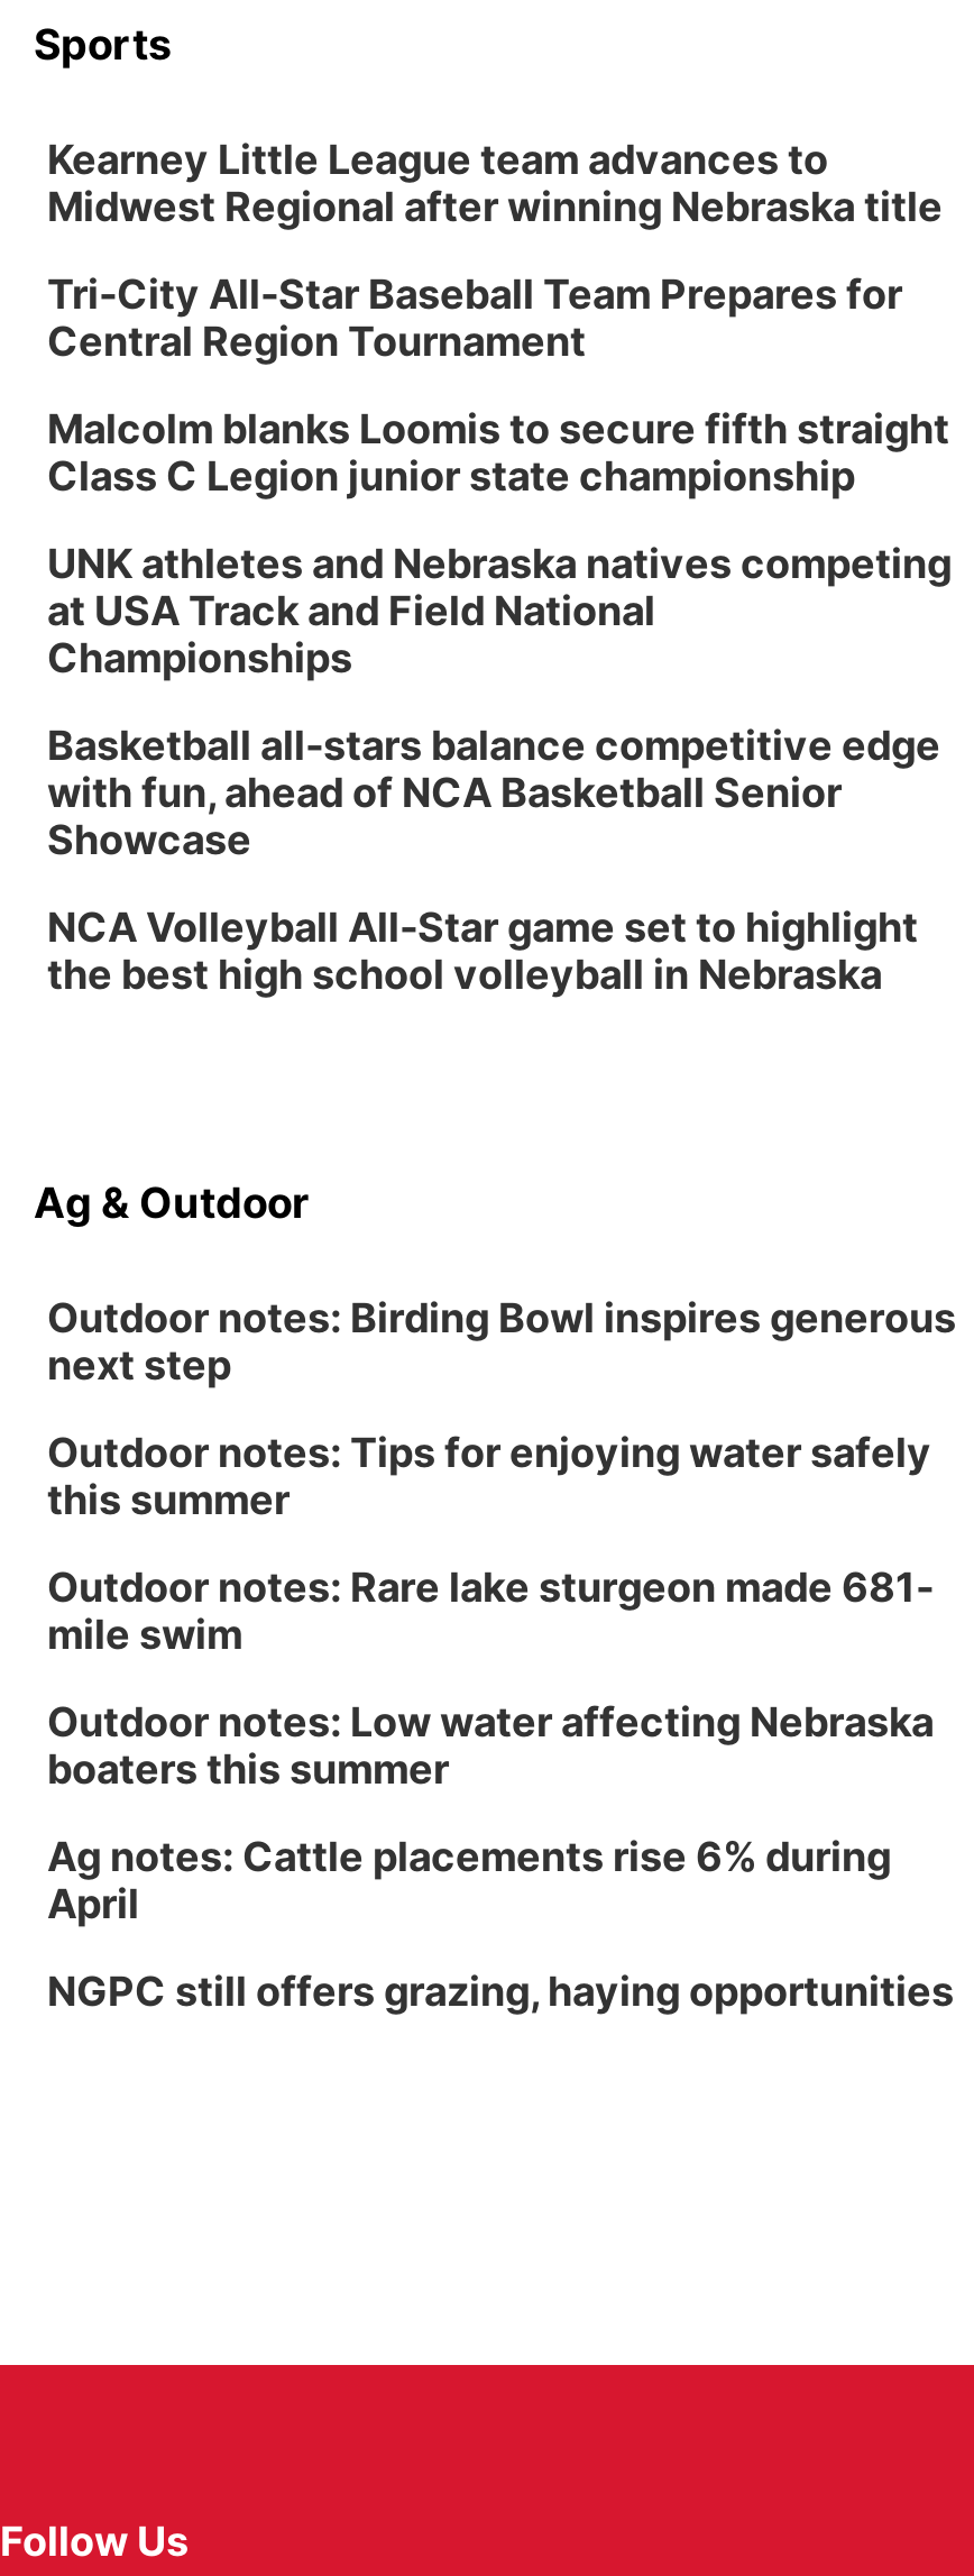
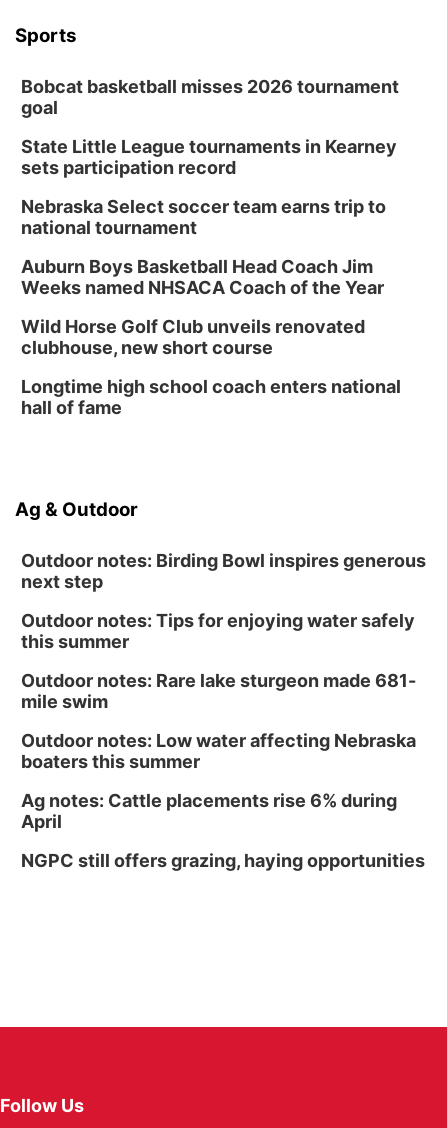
[47,136,943,230] Kearney Little League team advances to | Midwest Regional after winning Nebraska title -> [21,76,399,118] Bobcat basketball misses 2026 tournament | goal
[47,271,902,365] Tri-City All-Star Baseball Team Prepares for | Central Region Tournament -> [21,136,397,178] State Little League tournaments in Kearney | sets participation record
[47,405,949,499] Malcolm blanks Loomis to secure fifth straight | Class C Legion junior state championship -> [21,196,386,238] Nebraska Select soccer team earns trip to | national tournament
[47,540,952,681] UNK athletes and Nebraska natives competing | at USA Track and Field National | Championships -> [21,256,384,298] Auburn Boys Basketball Head Coach Jim | Weeks named NHSACA Coach of the Year
[47,722,940,863] Basketball all-stars balance competitive edge | with fun, ahead of NCA Basketball Senior | Showcase -> [21,316,365,358] Wild Horse Golf Club unveils renovated | clubhouse, new short course
[47,904,918,998] NCA Volleyball All-Star game set to highlight | the best high school volleyball in Nebraska -> [21,376,401,418] Longtime high school coach enters national | hall of fame

